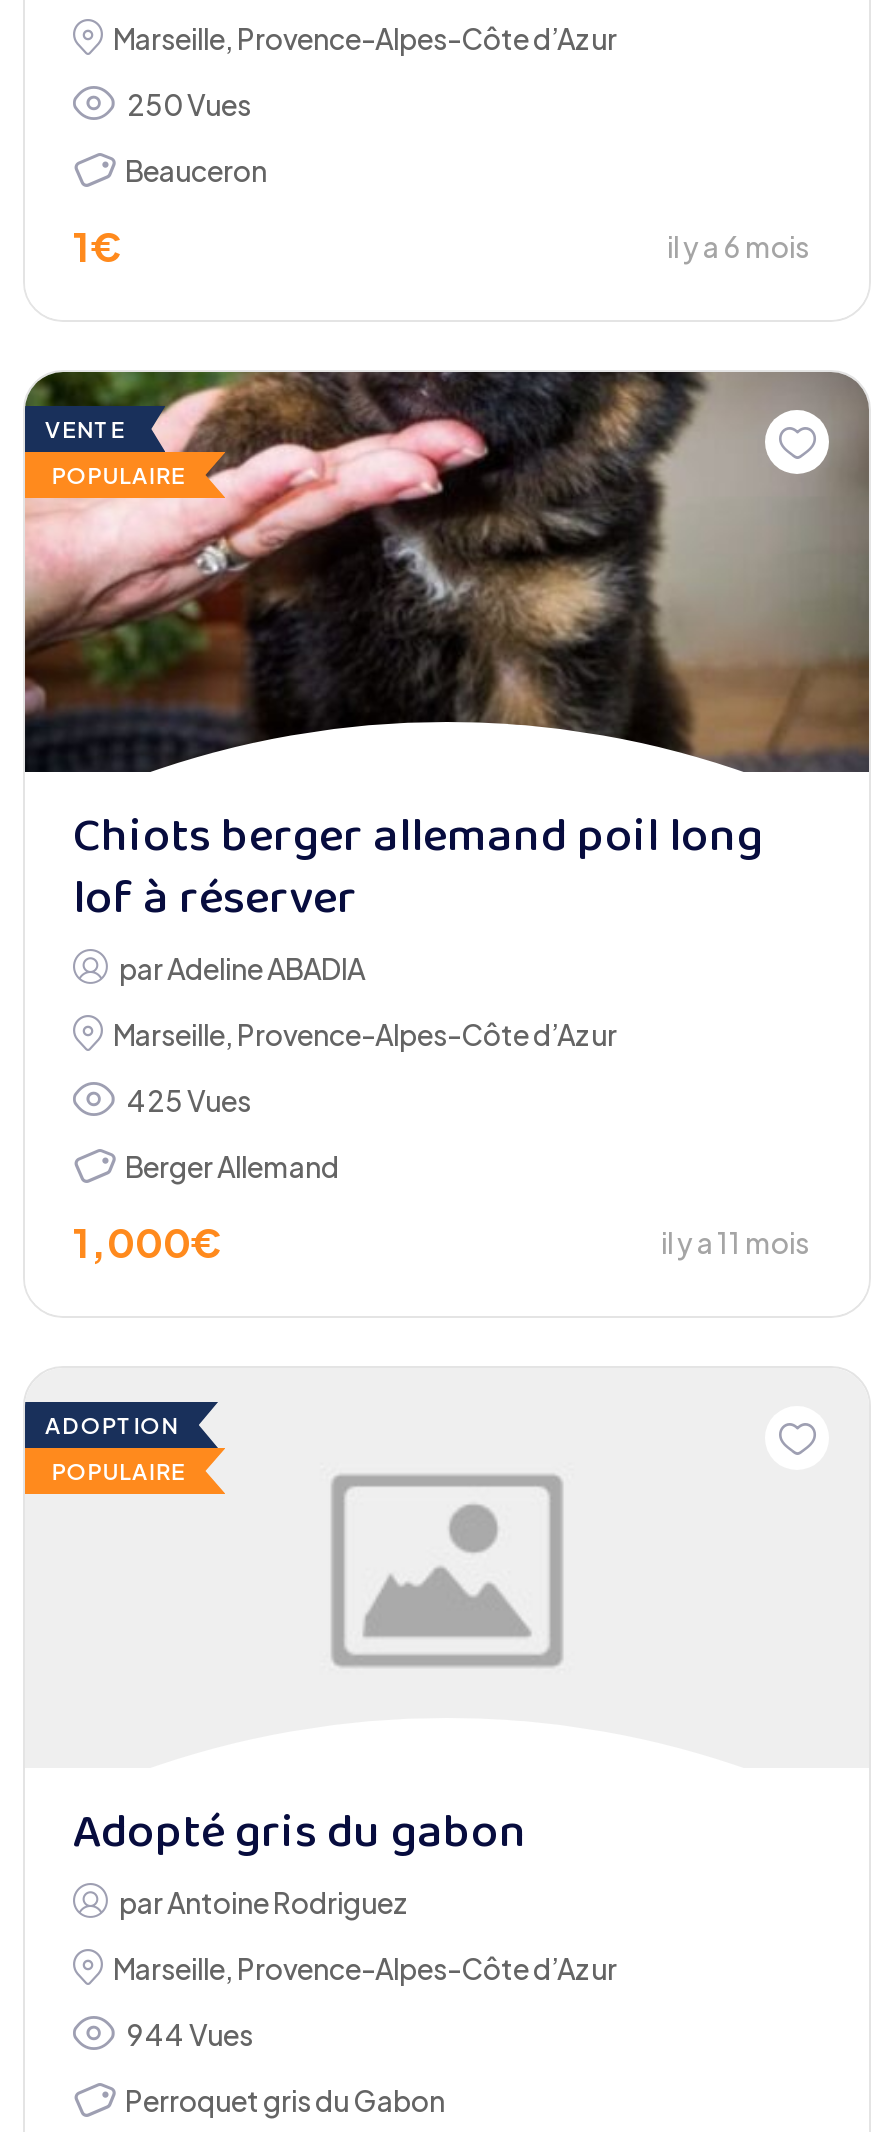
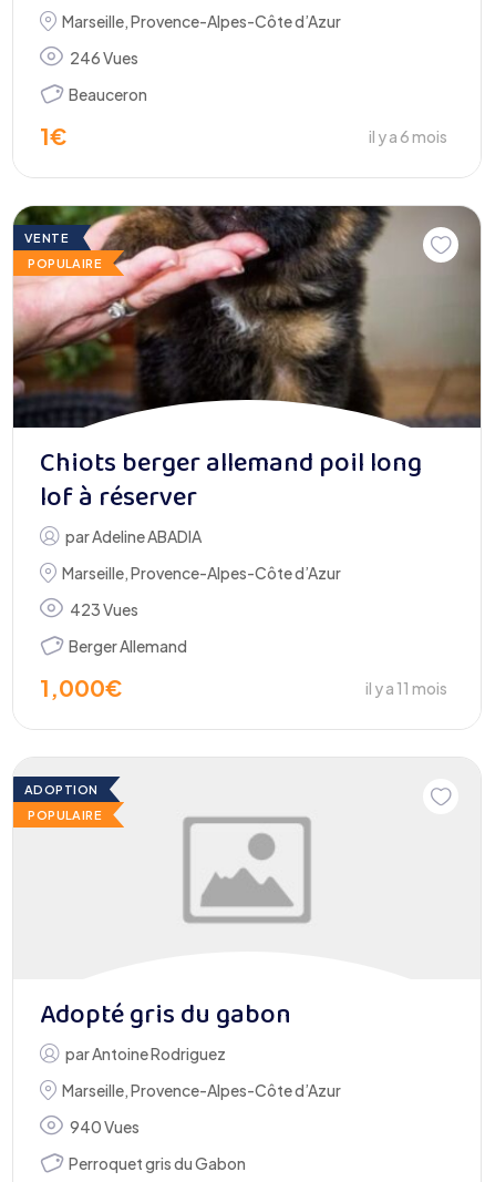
[123,86,251,122] 250 Vues -> [68,48,138,68] 246 Vues
[123,1082,251,1118] 425 Vues -> [68,599,138,619] 423 Vues
[123,2016,253,2052] 944 Vues -> [68,1117,140,1137] 940 Vues

